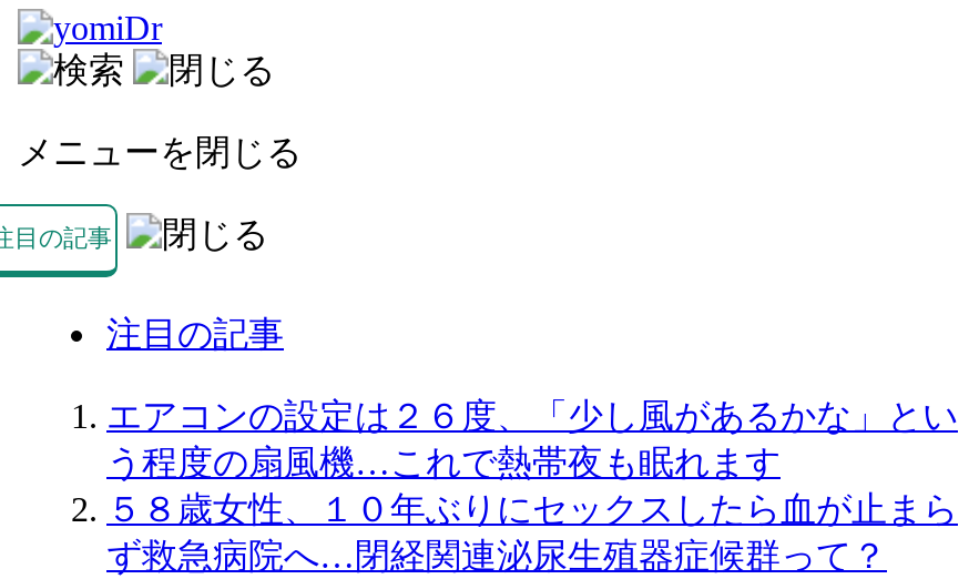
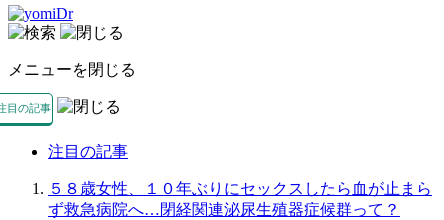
[106,397,958,481] エアコンの設定は２６度、「少し風があるかな」とい | う程度の扇風機…これで熱帯夜も眠れます -> none

